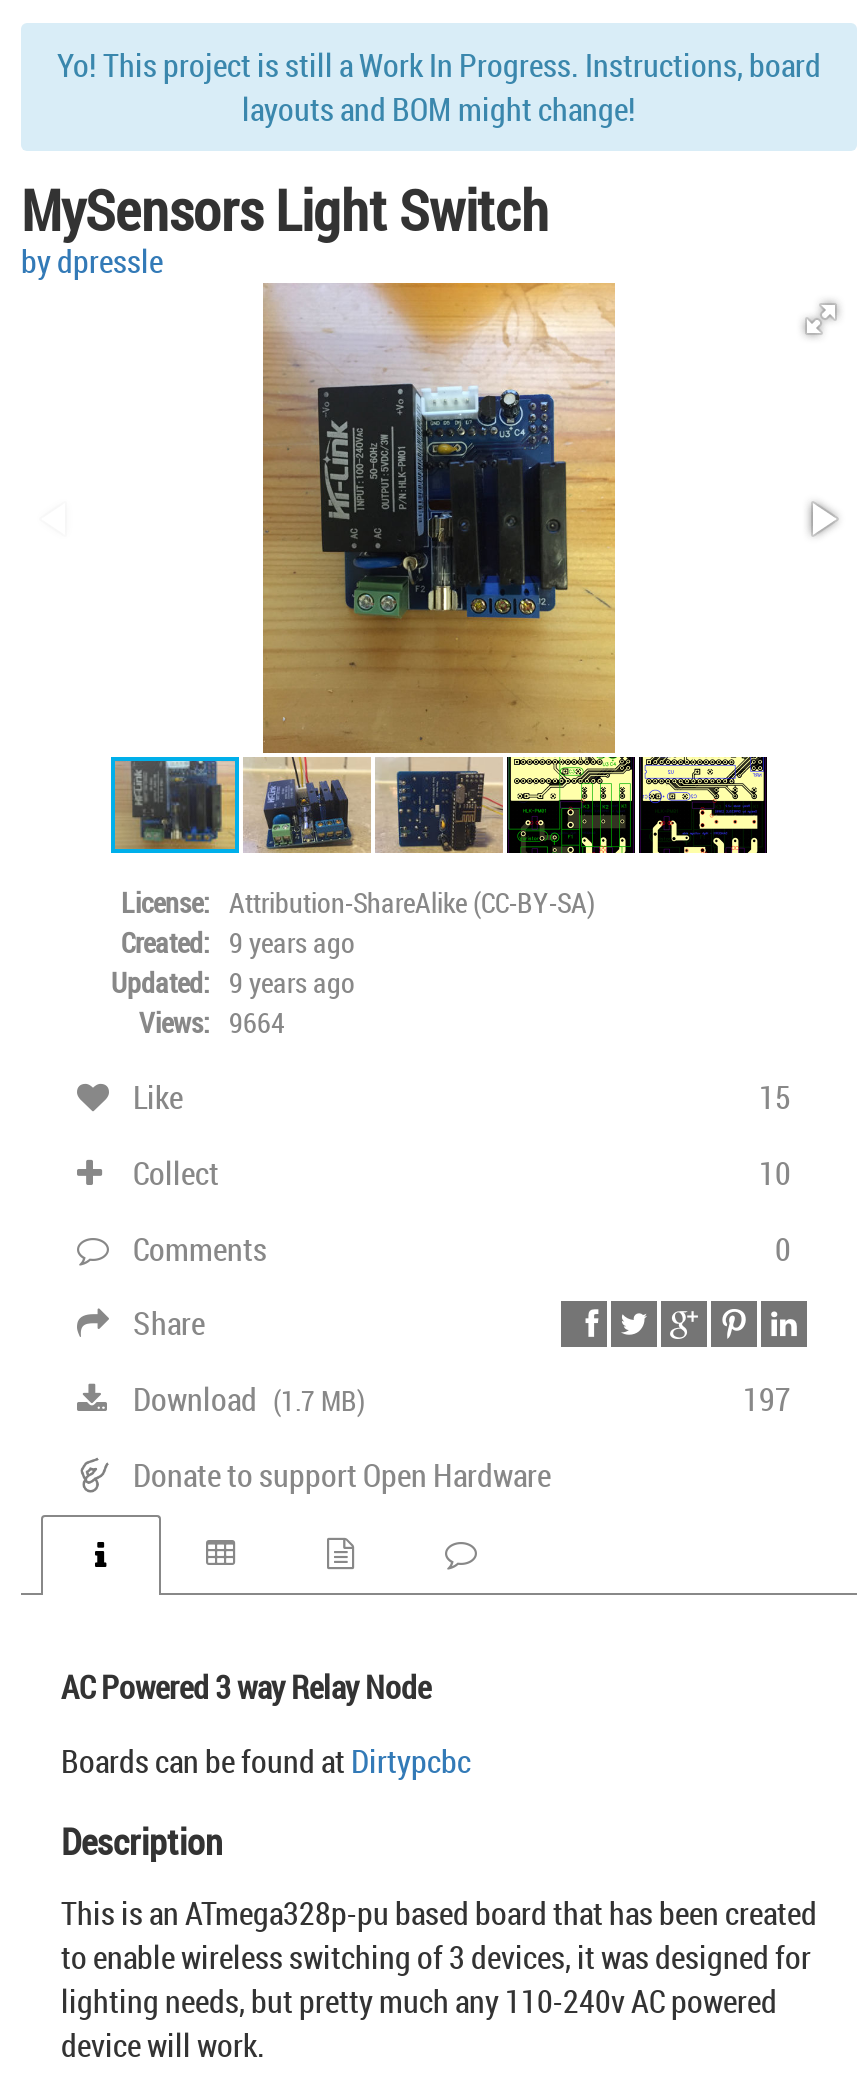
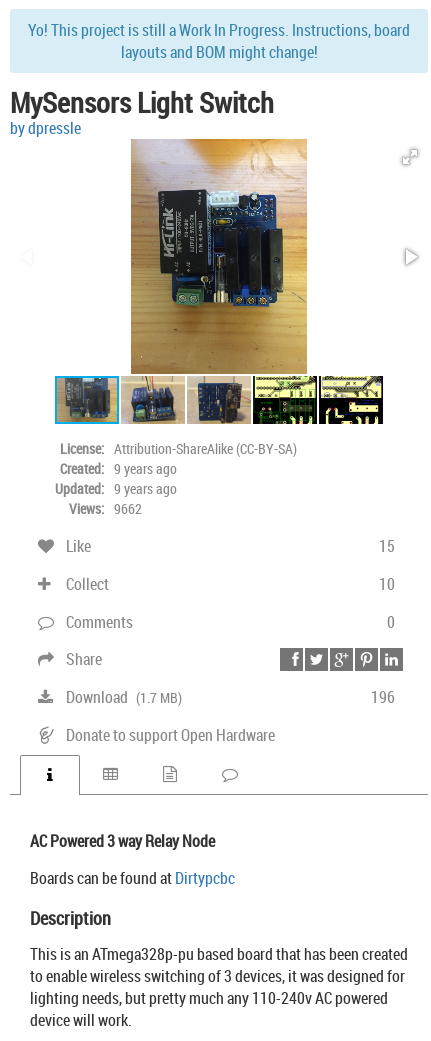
[139,1003,285,1041] Views: 9664 -> [69,499,142,518] Views: 9662
[743,1377,791,1421] 197 -> [371,686,395,708] 196

